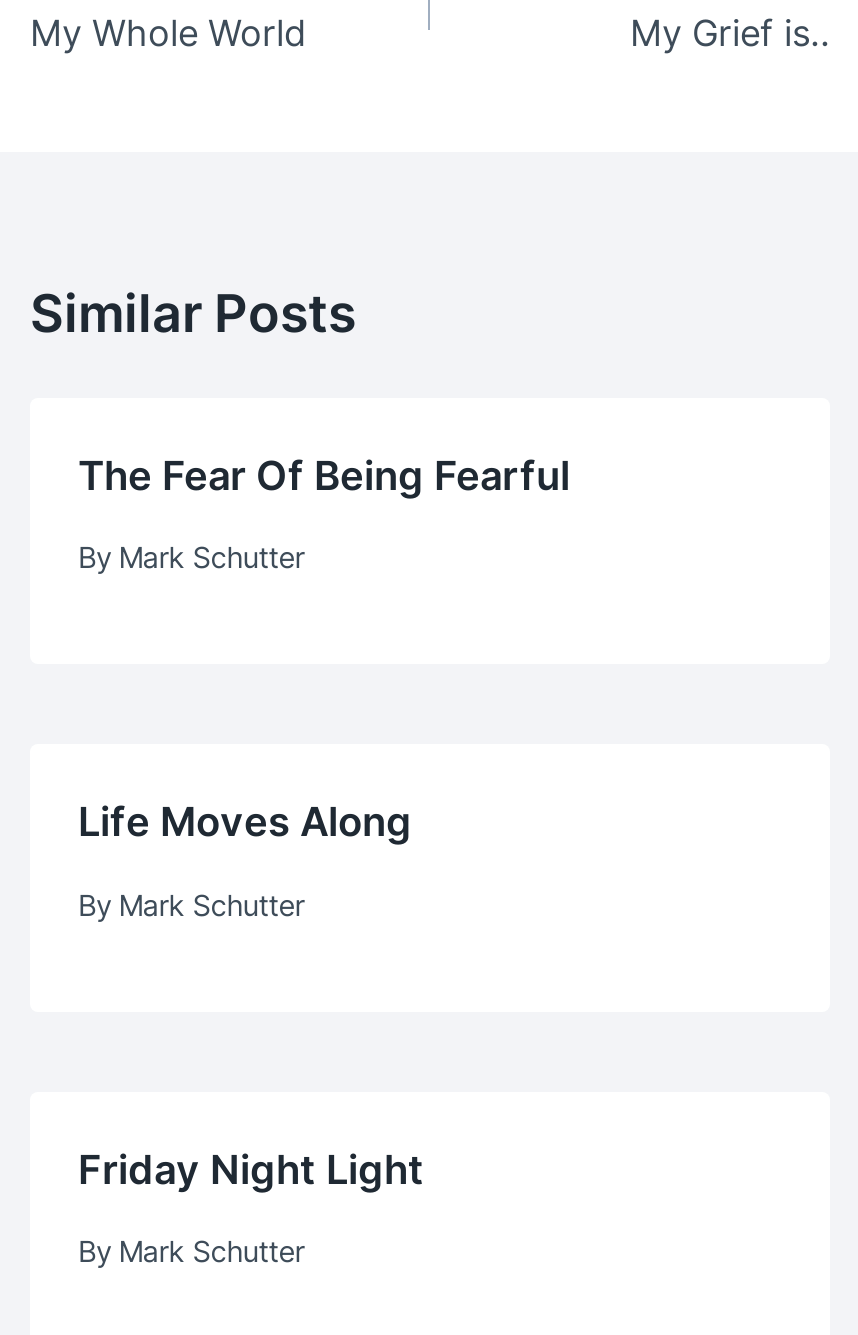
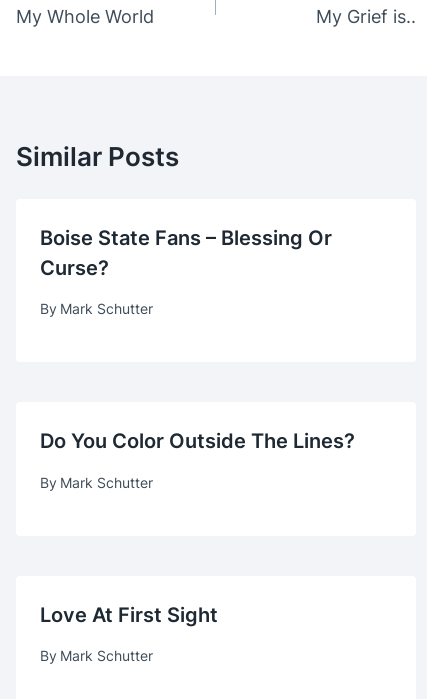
[78,452,570,500] The Fear Of Being Fearful -> [40,226,332,280] Boise State Fans – Blessing Or | Curse?
[78,799,412,847] Life Moves Along -> [40,429,355,453] Do You Color Outside The Lines?
[78,1146,424,1194] Friday Night Light -> [40,603,218,627] Love At First Sight

